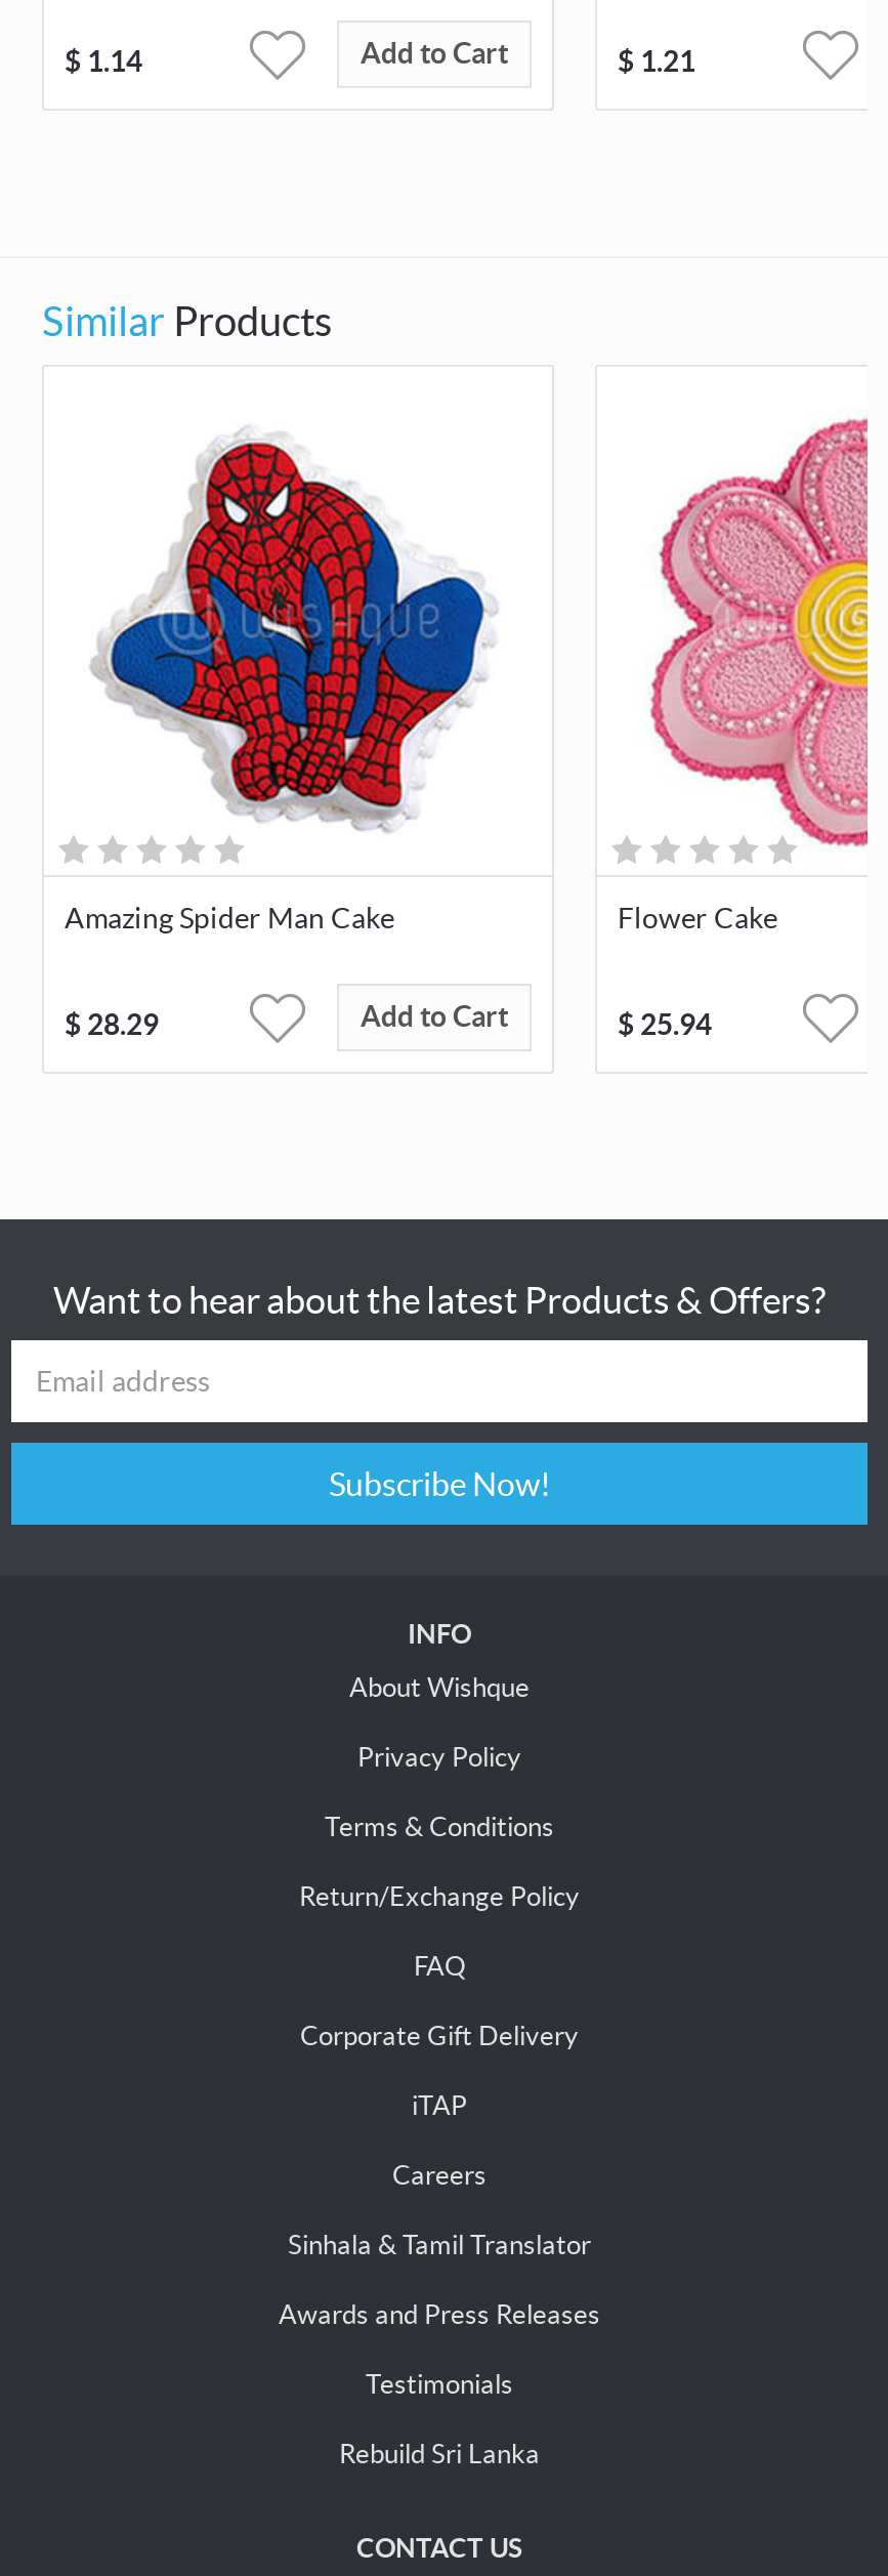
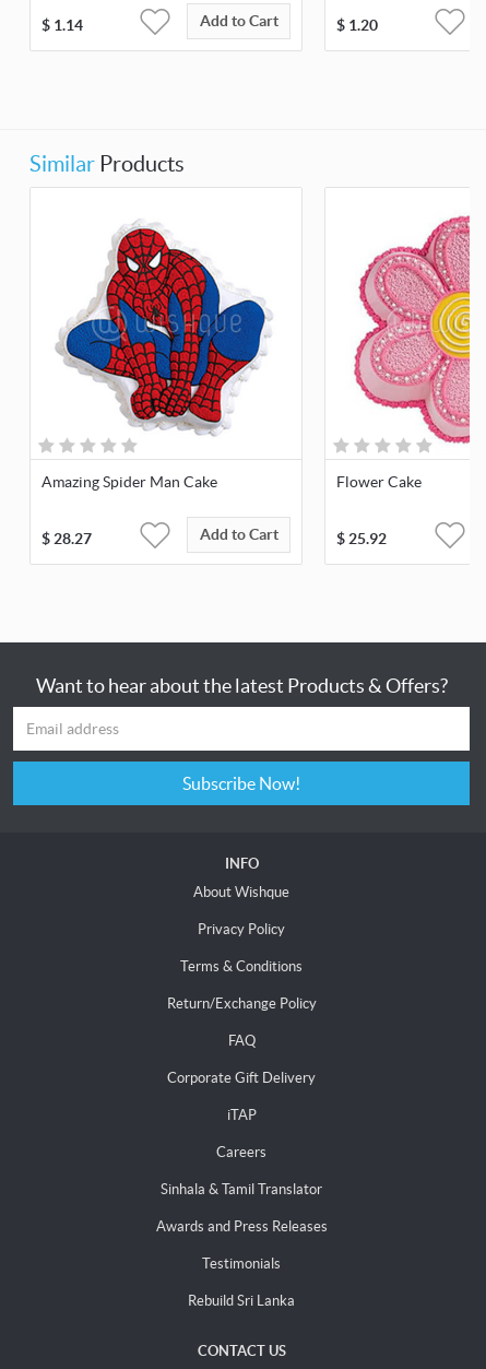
[618,46,695,78] $ 1.21 -> [336,17,378,34] $ 1.20
[65,1009,159,1042] $ 28.29 -> [42,530,92,548] $ 28.27
[618,1009,712,1042] $ 25.94 -> [336,530,387,548] $ 25.92

